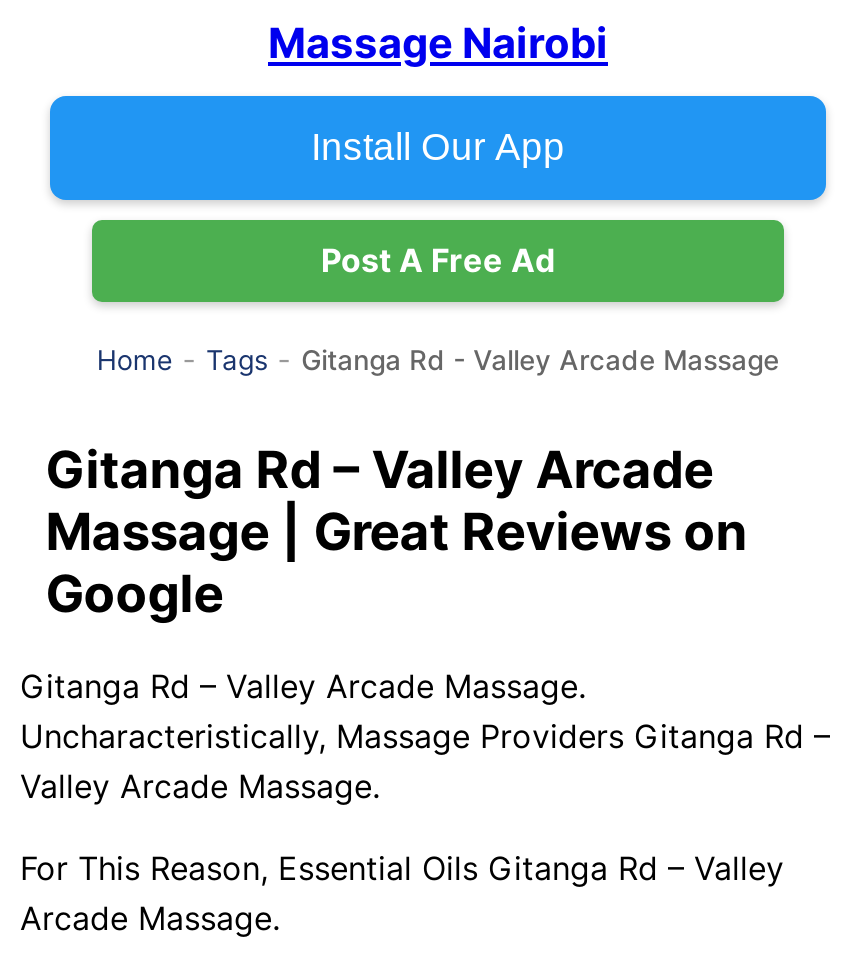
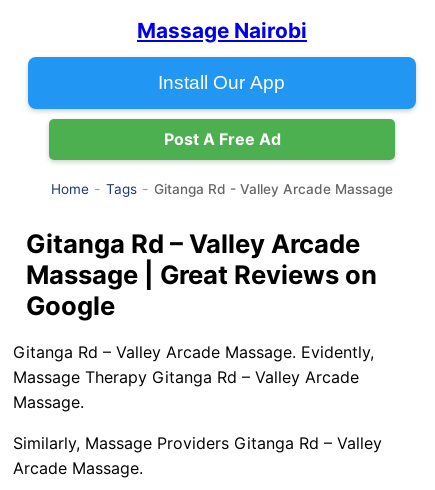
[20,666,830,806] Gitanga Rd – Valley Arcade Massage. | Uncharacteristically, Massage Providers Gitanga Rd – | Valley Arcade Massage. -> [13,342,374,412] Gitanga Rd – Valley Arcade Massage. Evidently, | Massage Therapy Gitanga Rd – Valley Arcade | Massage.
[20,848,784,888] For This Reason, Essential Oils Gitanga Rd – Valley -> [13,433,382,453] Similarly, Massage Providers Gitanga Rd – Valley

